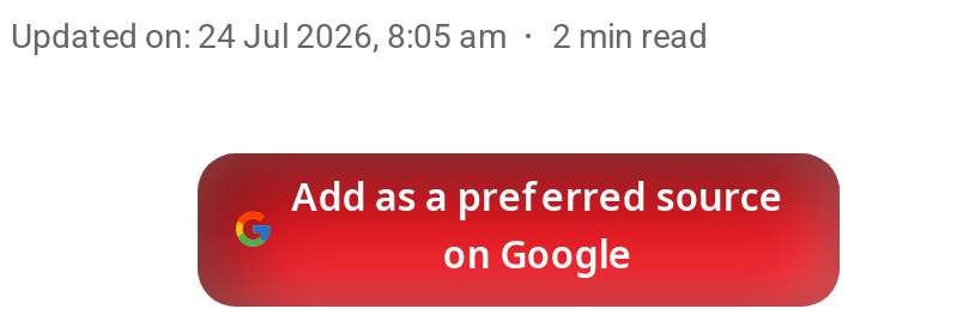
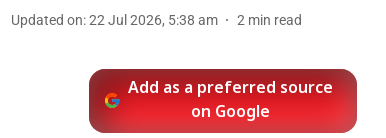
[11,17,507,56] Updated on: 24 Jul 2026, 8:05 am -> [11,12,218,28] Updated on: 22 Jul 2026, 5:38 am

